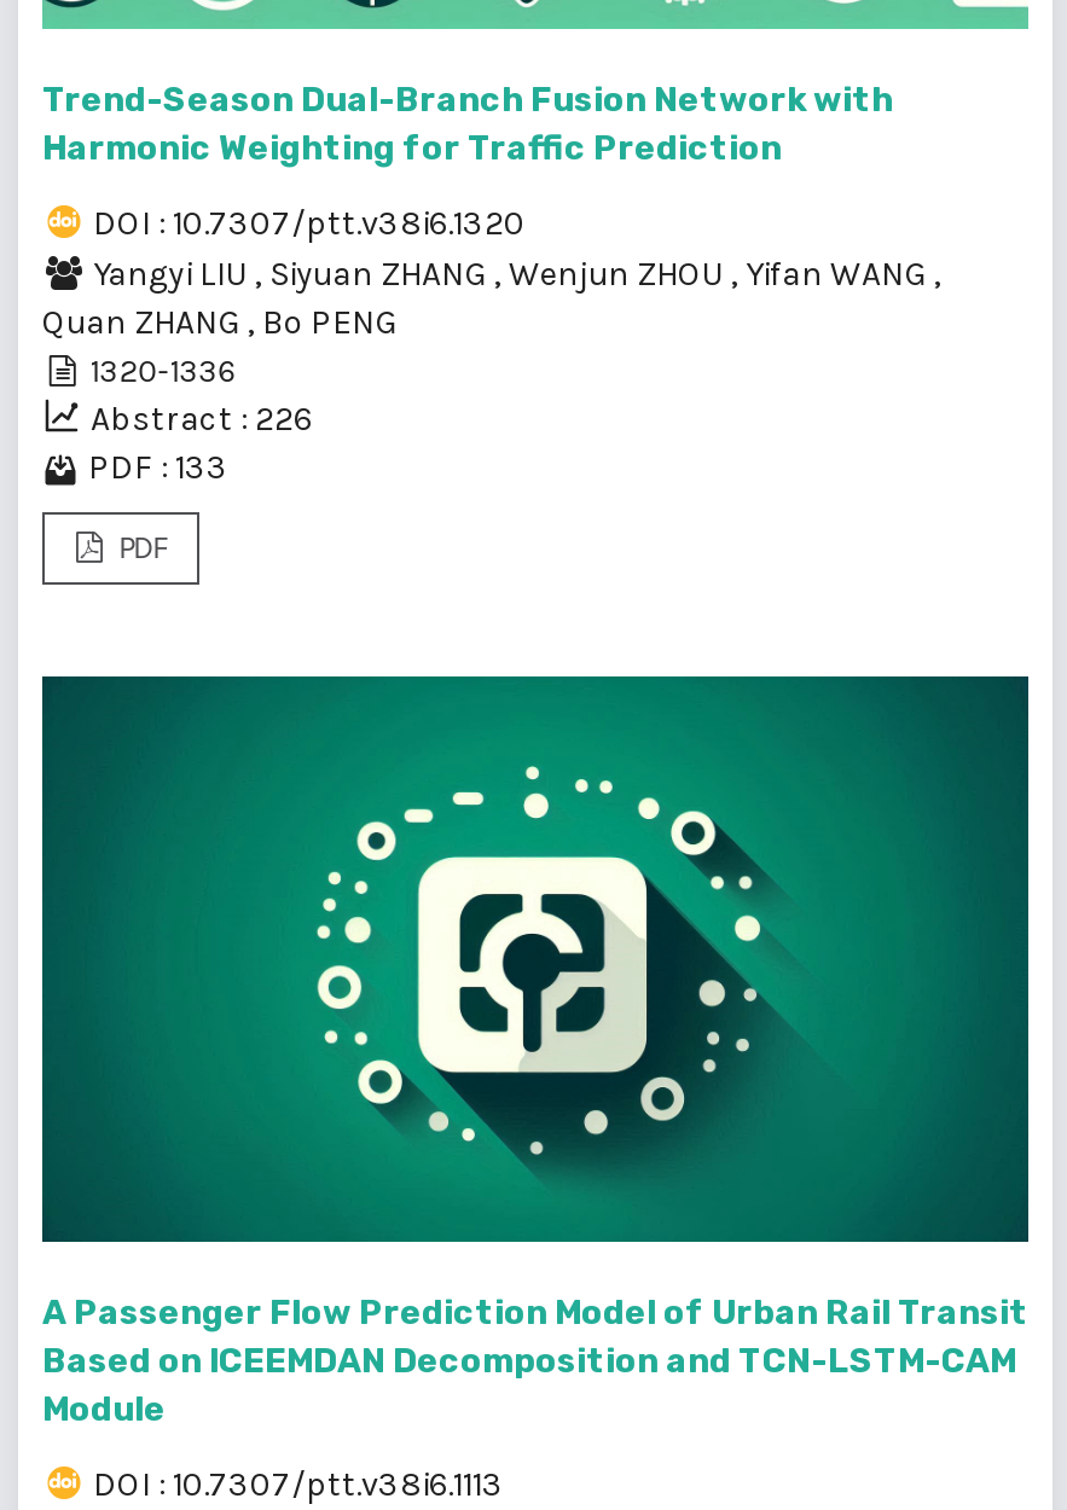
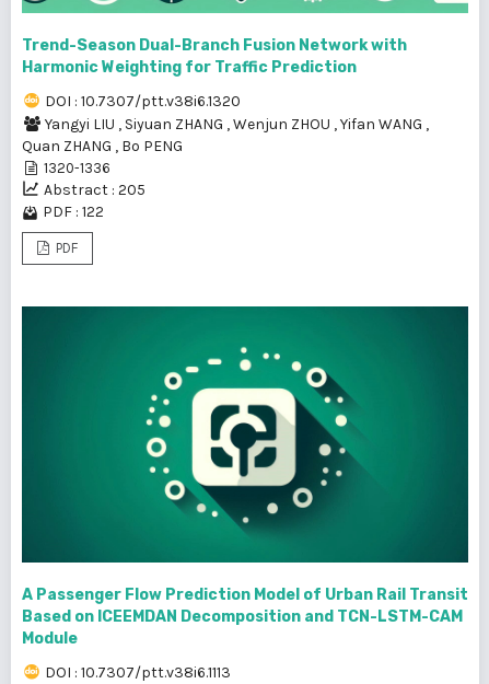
[91,400,313,441] Abstract : 226 -> [44,181,145,200] Abstract : 205
[88,448,228,489] PDF : 133 -> [43,203,104,222] PDF : 122

